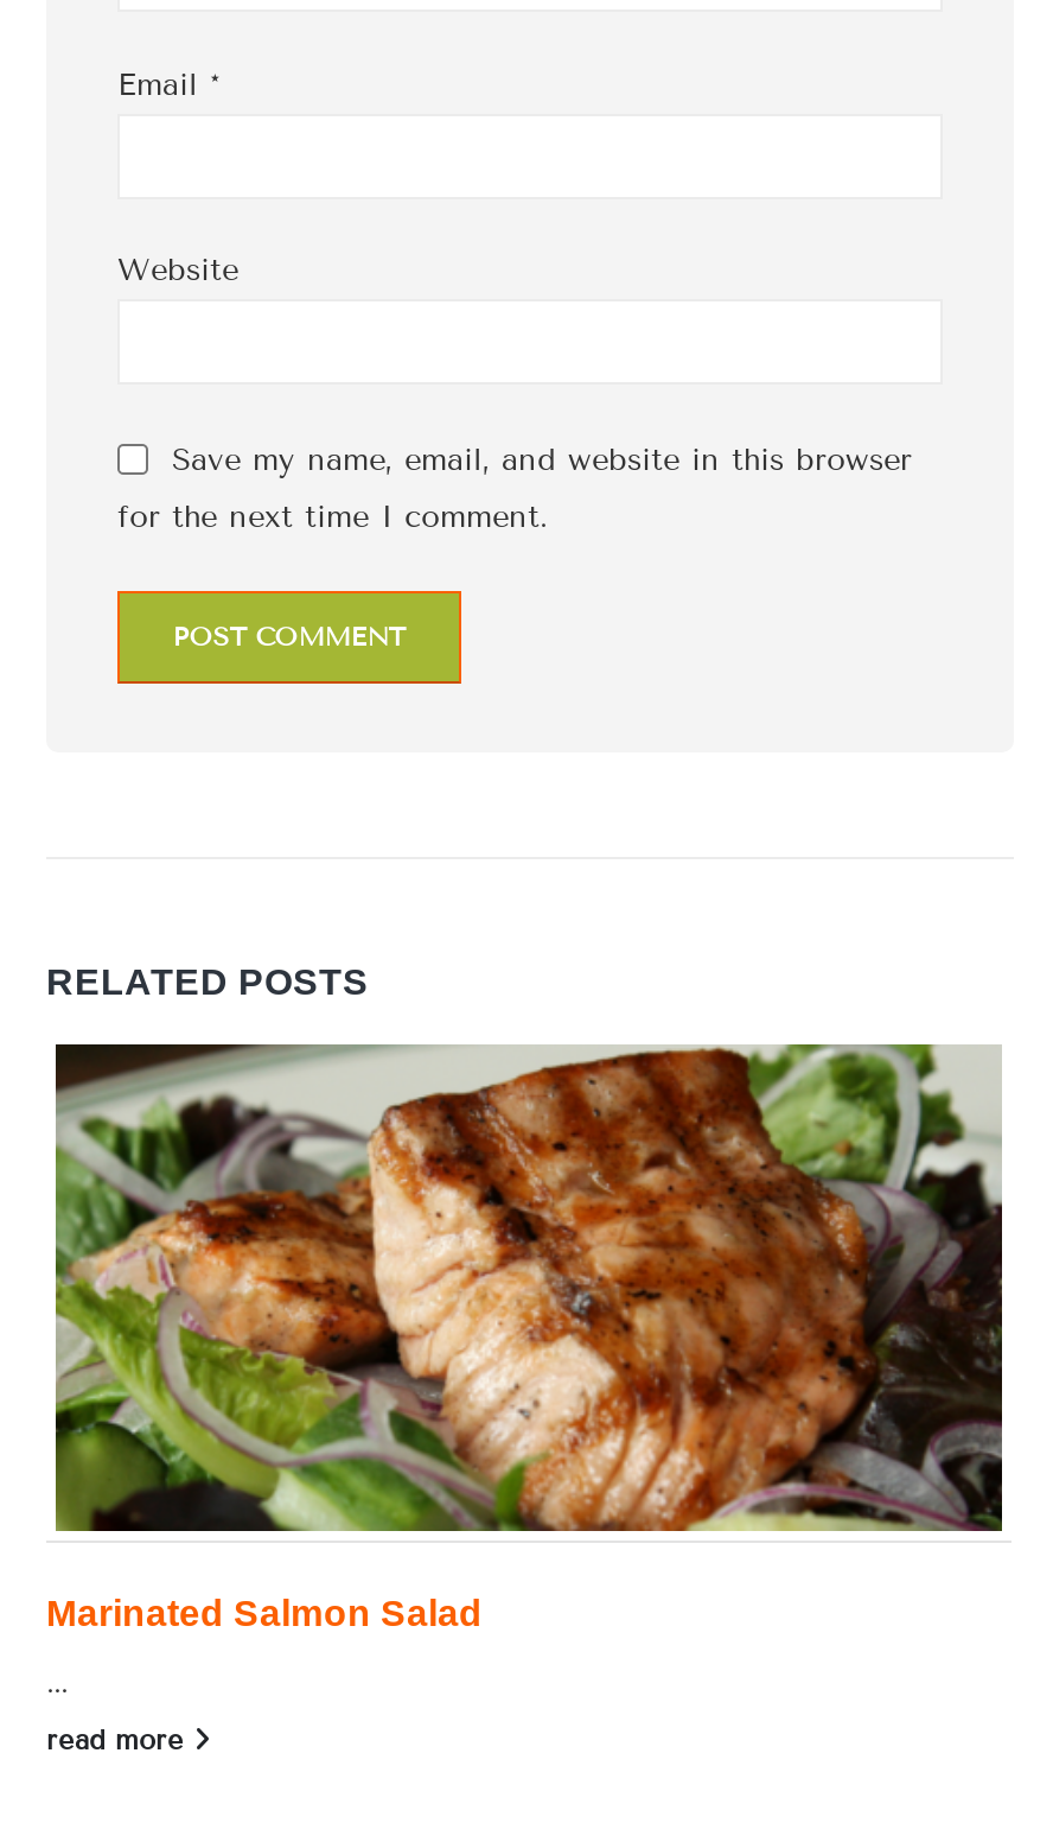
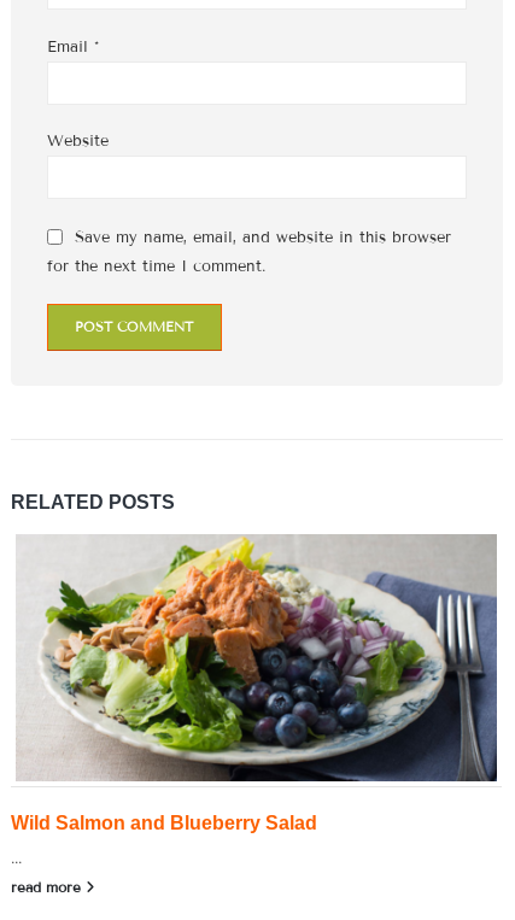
[46,1042,1004,1632] [image] | Marinated Salmon Salad -> [11,534,498,833] [image] | Wild Salmon and Blueberry Salad

